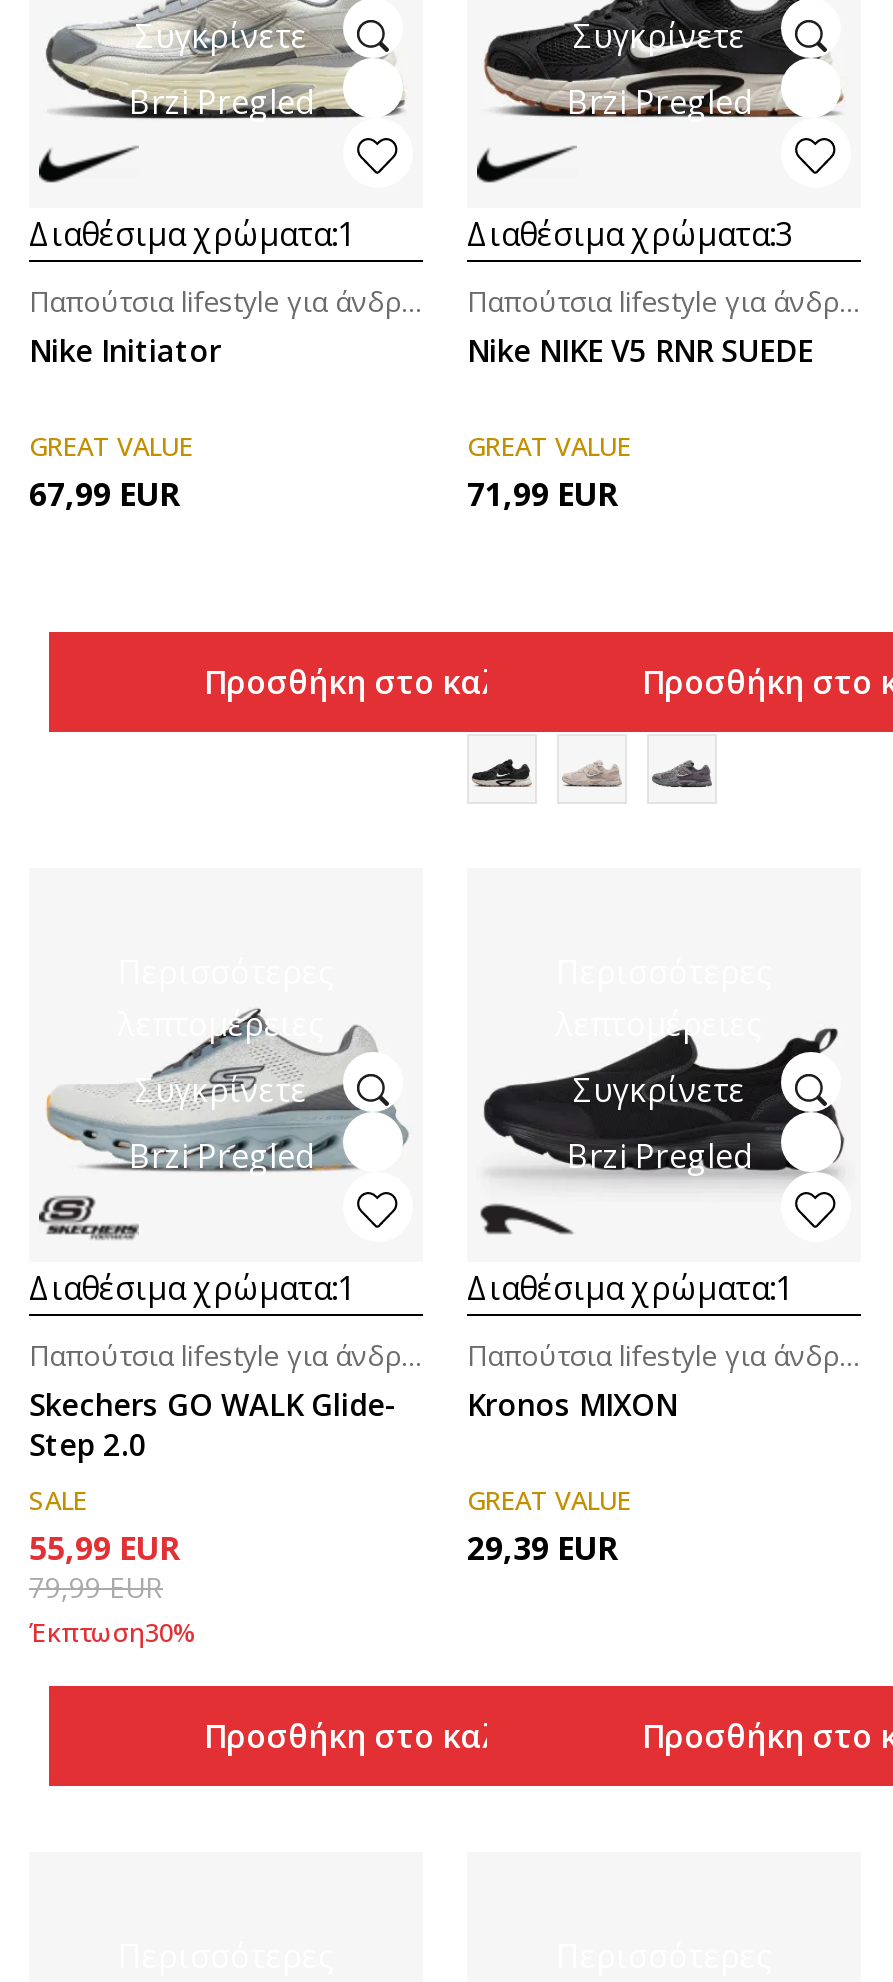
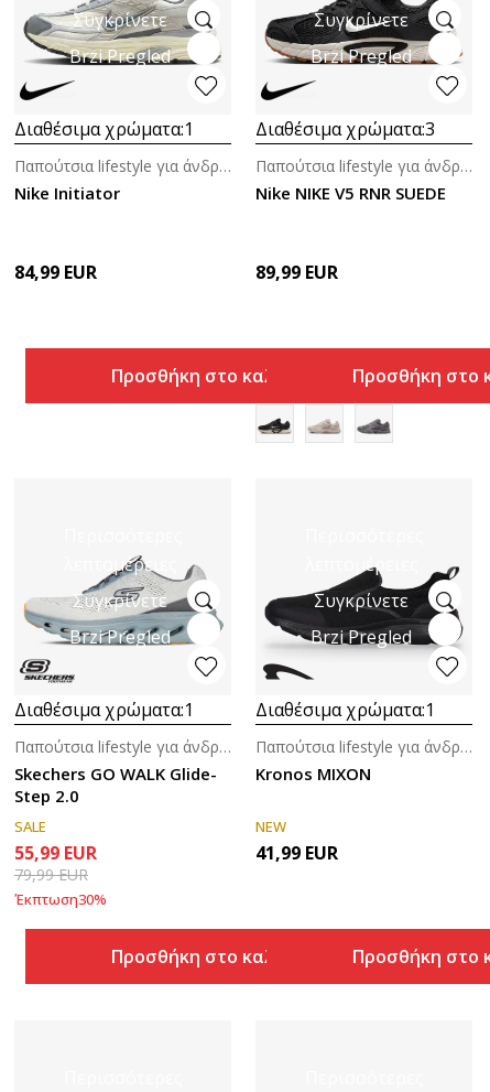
[29,428,193,516] GREAT VALUE | 67,99 EUR -> [14,260,97,284] 84,99 EUR
[467,428,631,516] GREAT VALUE | 71,99 EUR -> [255,260,338,284] 89,99 EUR
[467,1482,631,1570] GREAT VALUE | 29,39 EUR -> [255,817,338,865] NEW | 41,99 EUR

